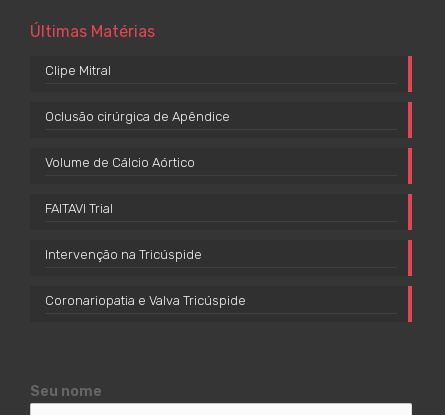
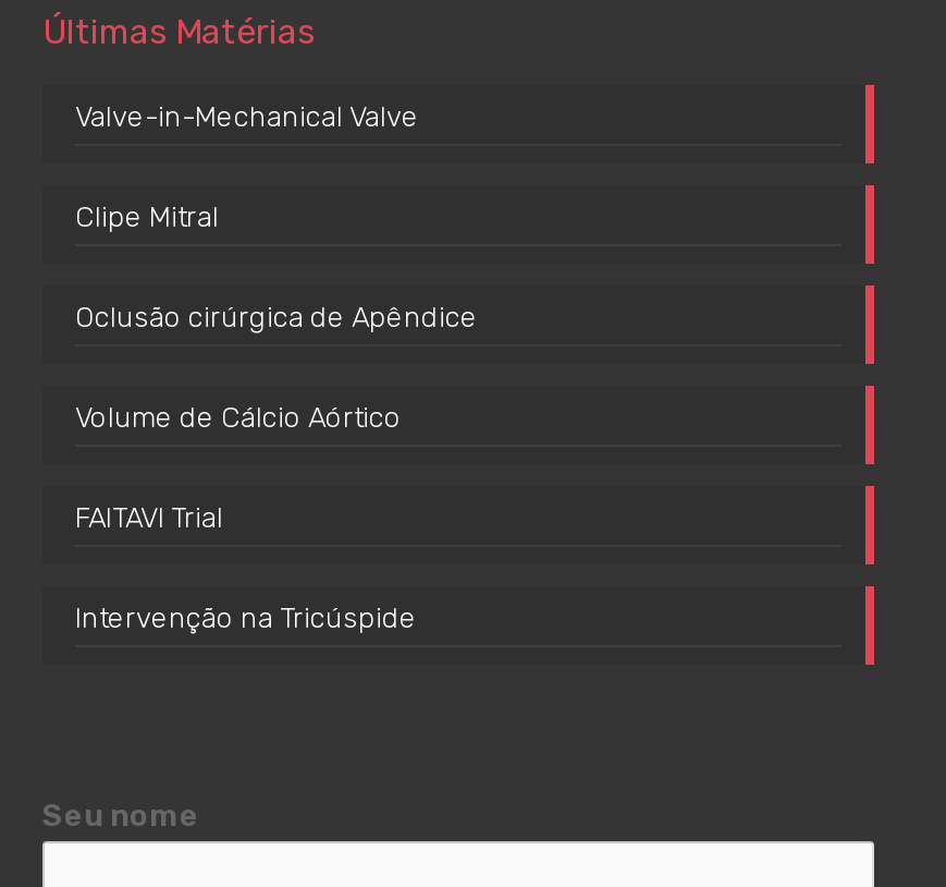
none -> [75,100,419,133] Valve-in-Mechanical Valve
moved [45,63,230,262] -> [75,201,478,634]: Clipe Mitral | Oclusão cirúrgica de Apêndice | Volume de Cálcio Aórtico | FAITAVI Trial | Intervenção na Tricúspide
[45,293,246,308] Coronariopatia e Valva Tricúspide -> none

